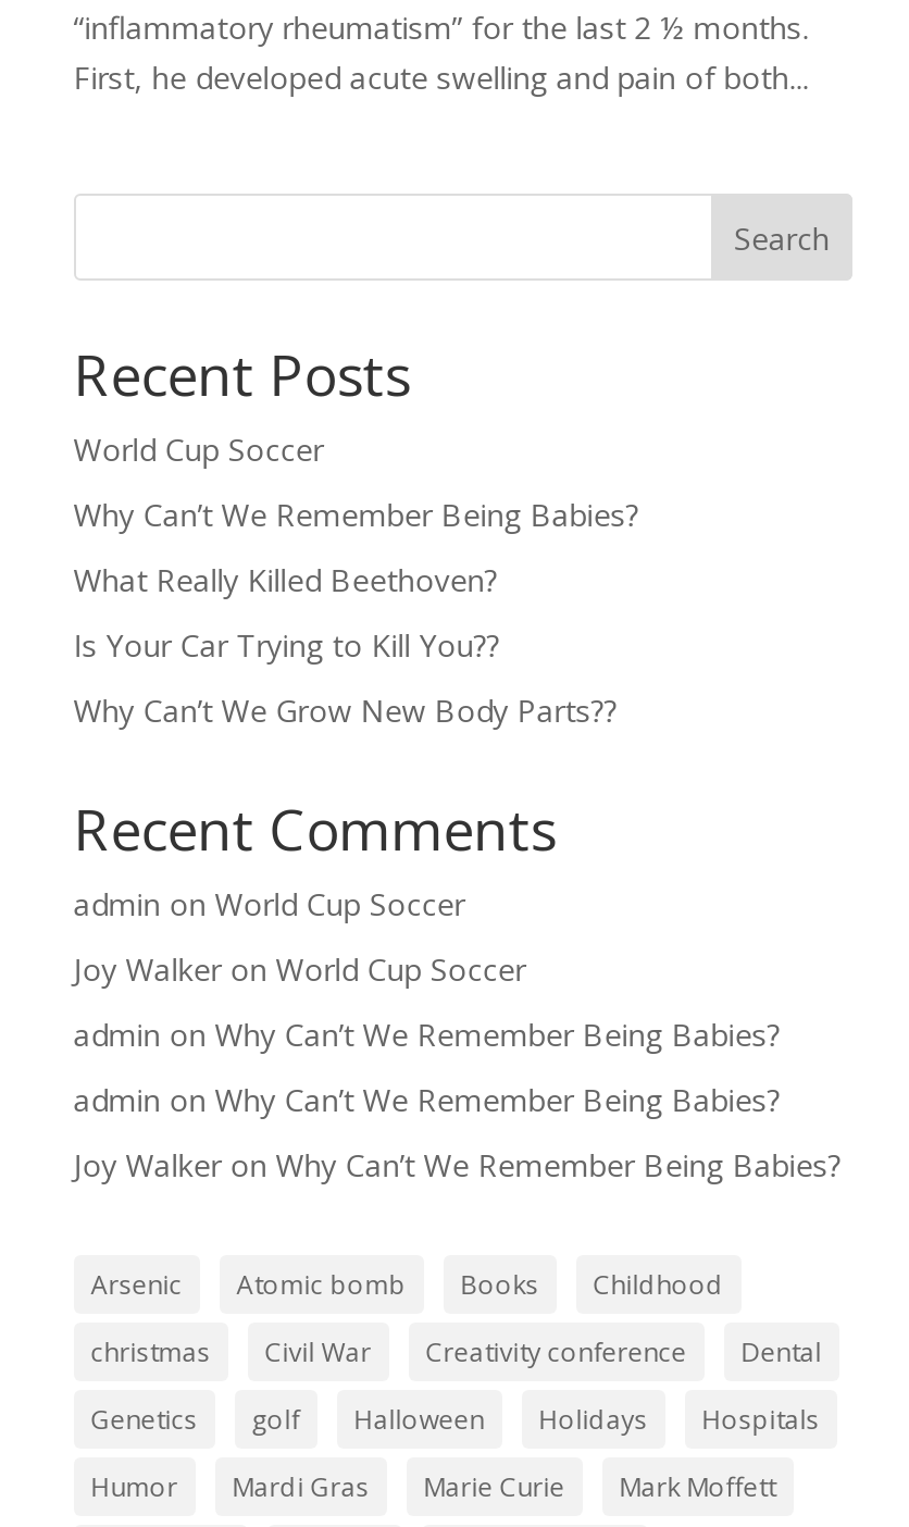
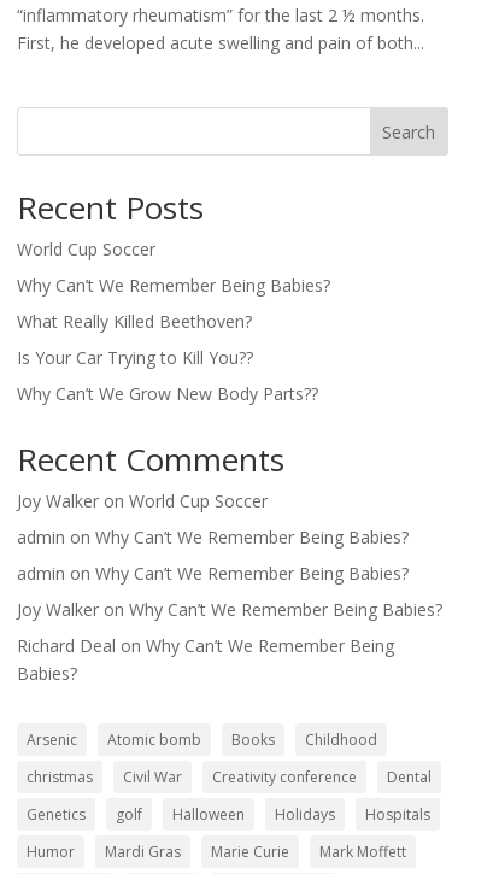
[74,883,465,924] admin on World Cup Soccer -> none
moved [74,948,841,1185] -> [17,489,442,621]: Joy Walker on World Cup Soccer | admin on Why Can’t We Remember Being Babies? | admin on Why Can’t We Remember Being Babies? | Joy Walker on Why Can’t We Remember Being Babies?
none -> [17,634,394,685] Richard Deal on Why Can’t We Remember Being | Babies?

